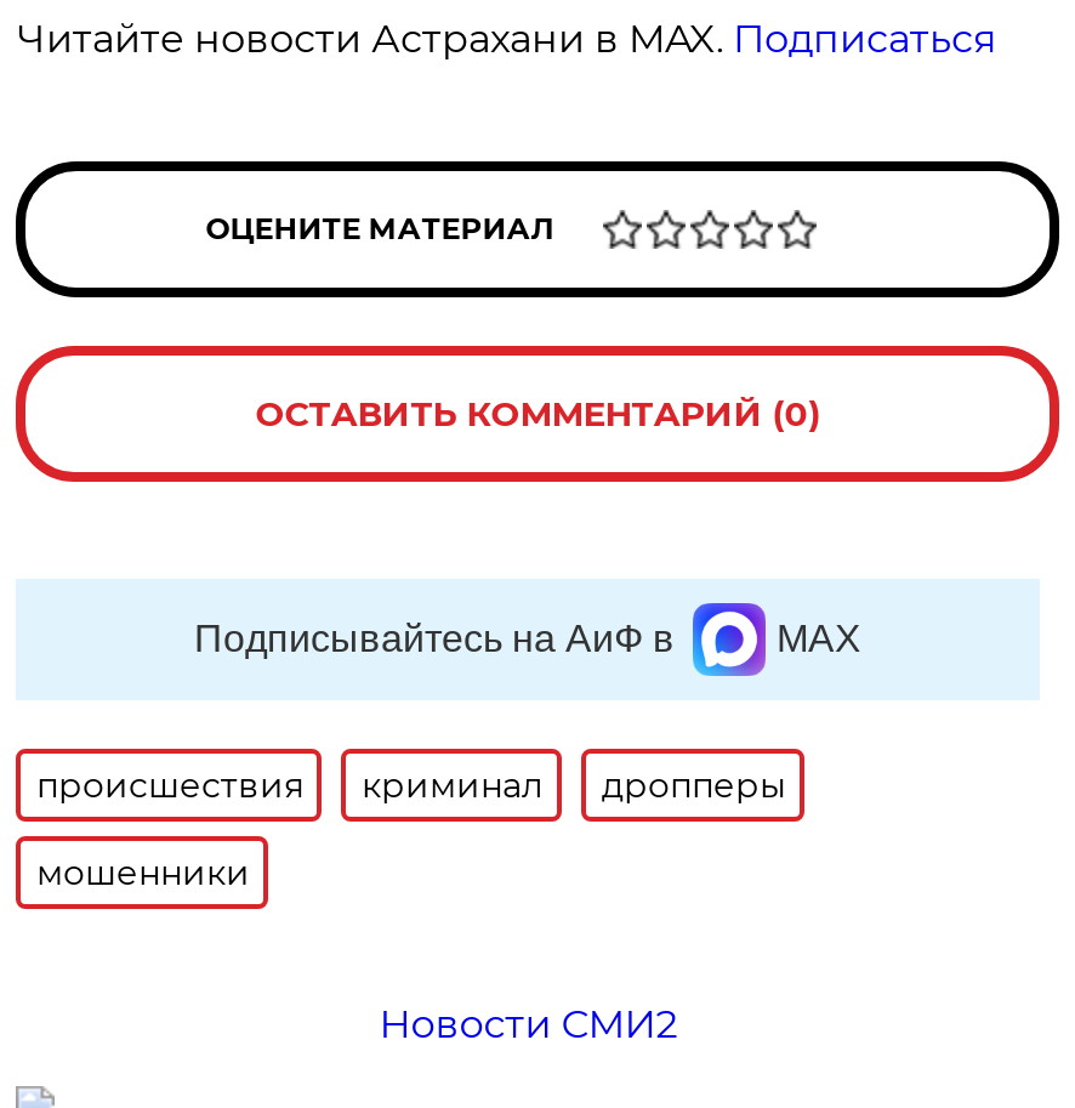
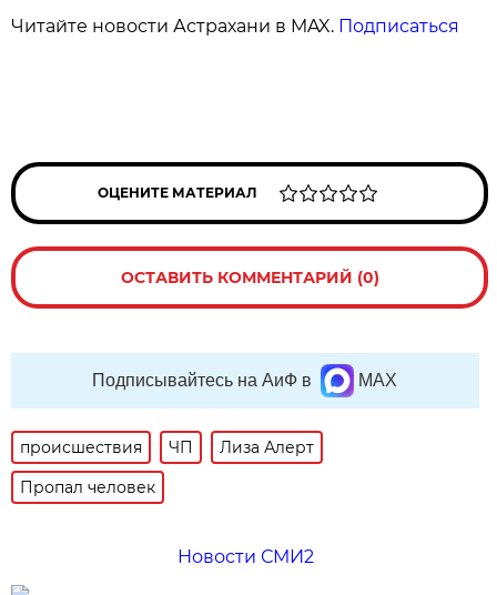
[361,763,786,806] криминал | дропперы -> [169,437,314,457] ЧП | Лиза Алерт
[36,850,250,894] мошенники -> [20,477,156,497] Пропал человек

